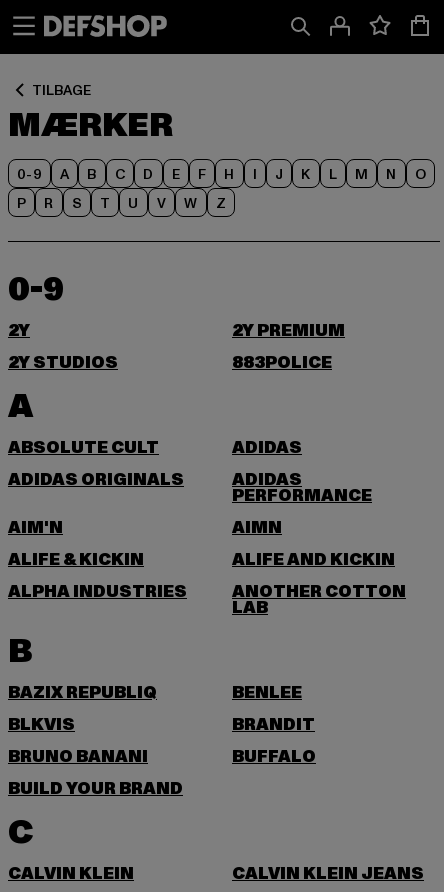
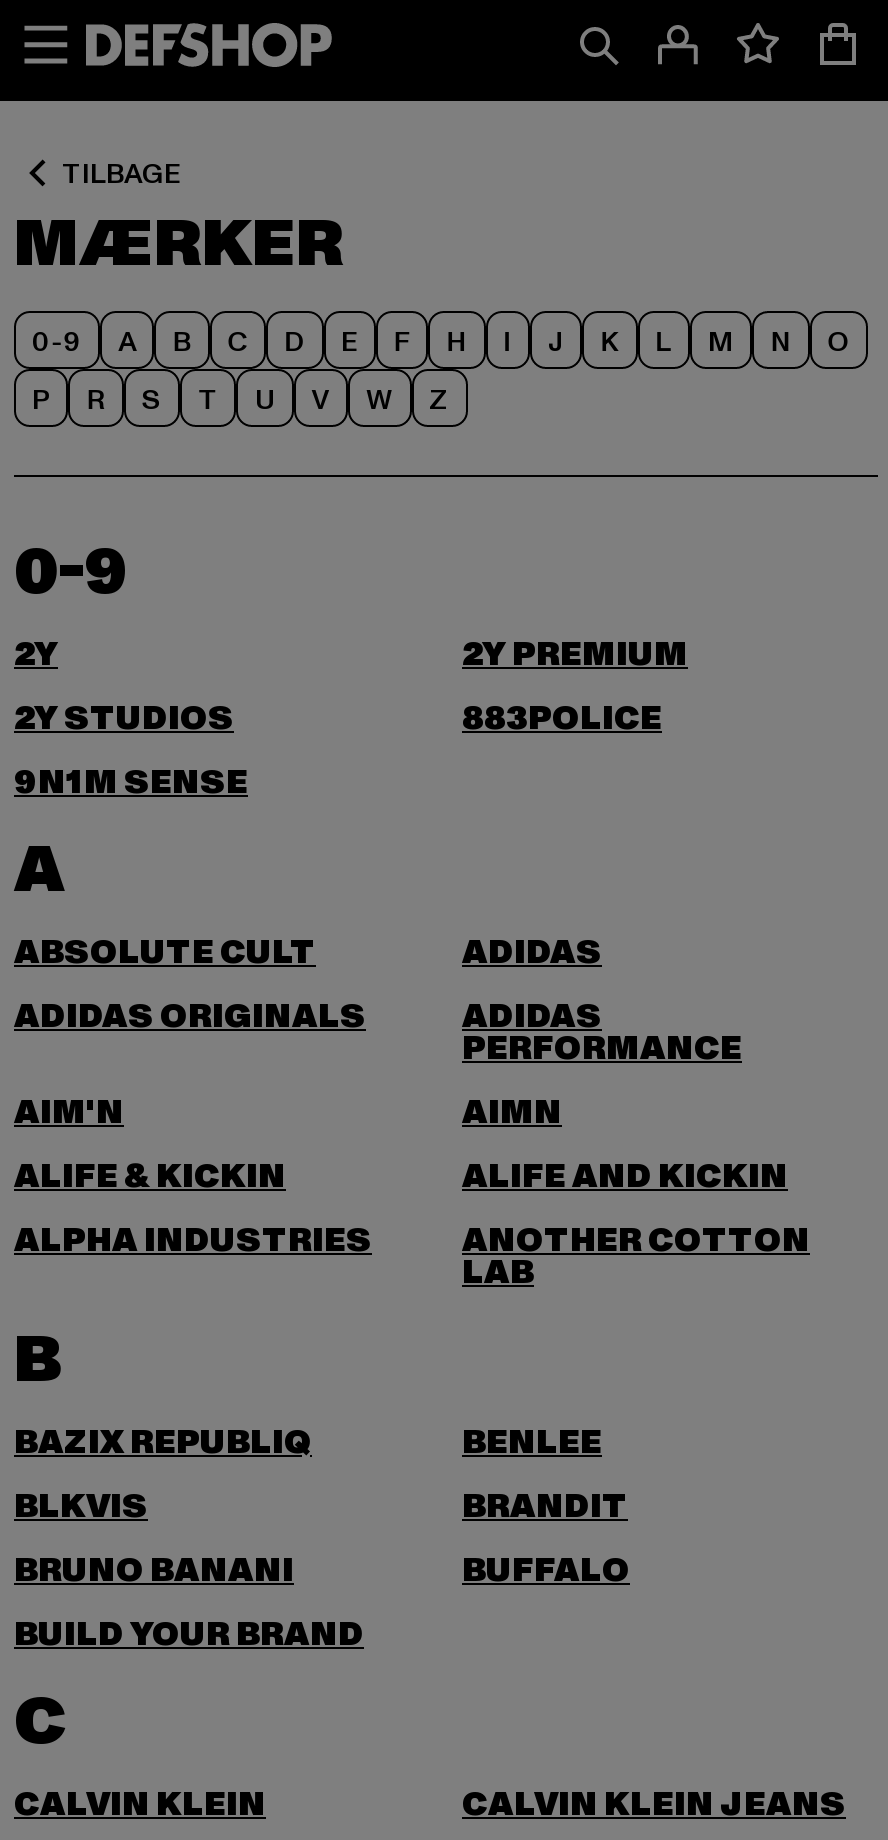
none -> [14,761,248,805] 9N1M SENSE

